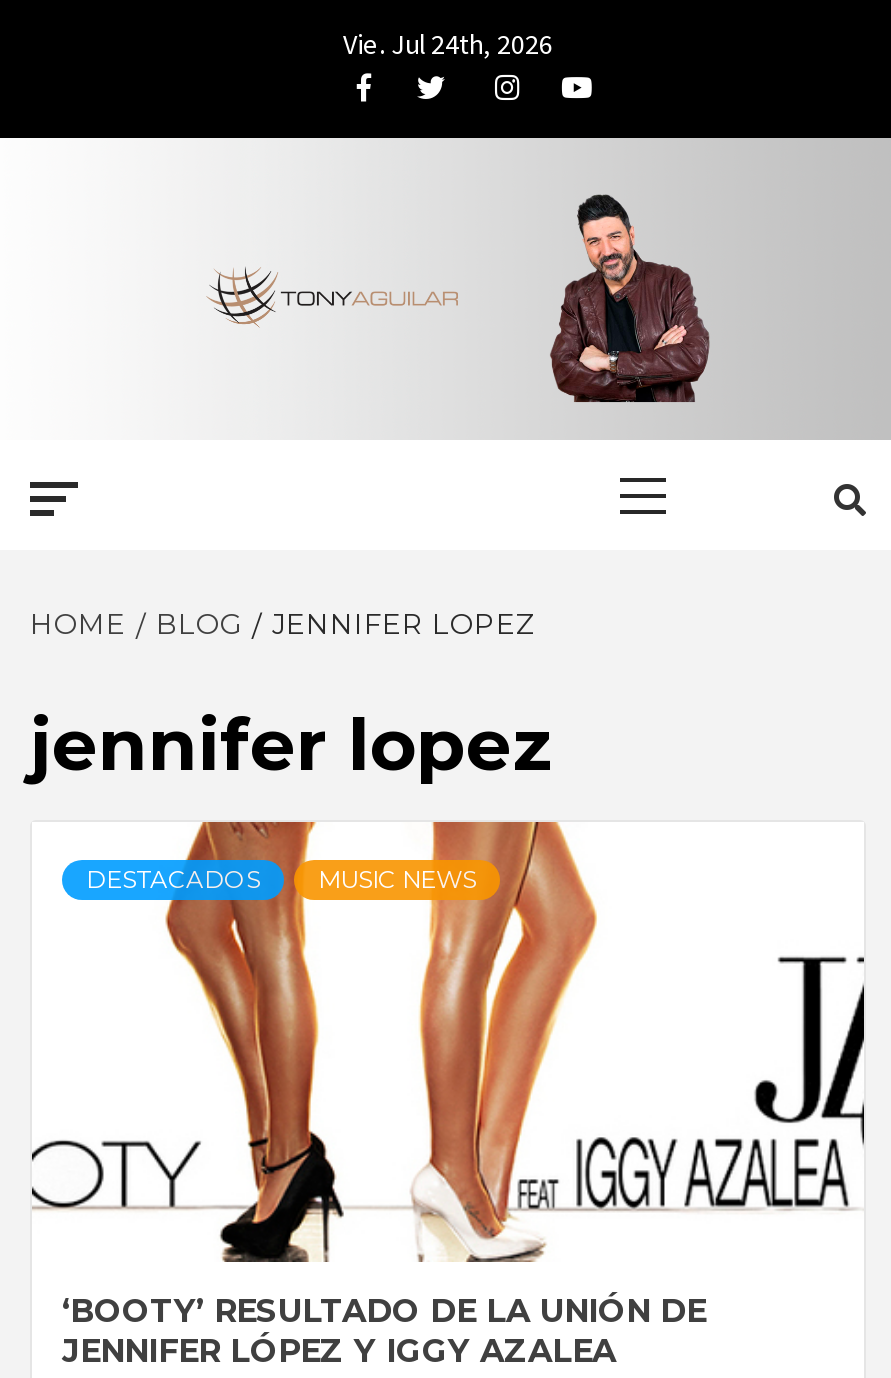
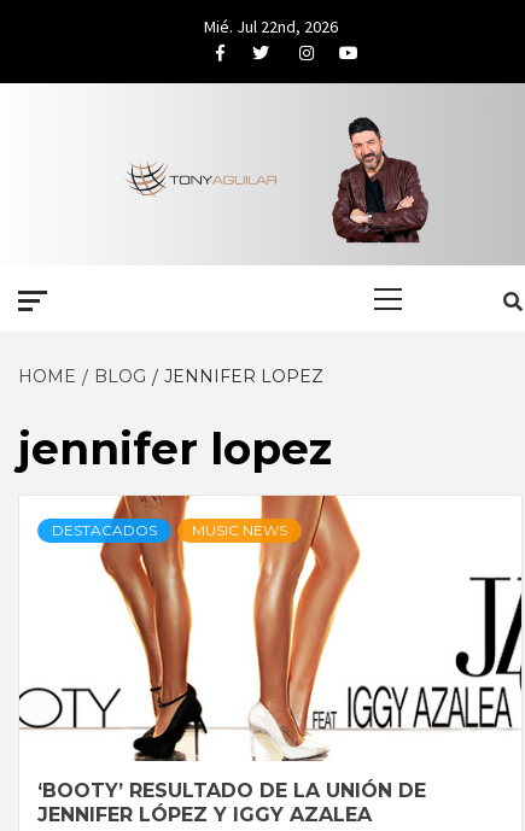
[343,26,553,62] Vie. Jul 24th, 2026 -> [203,16,337,37] Mié. Jul 22nd, 2026

